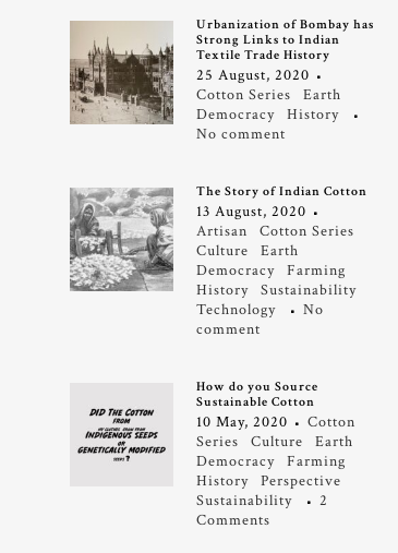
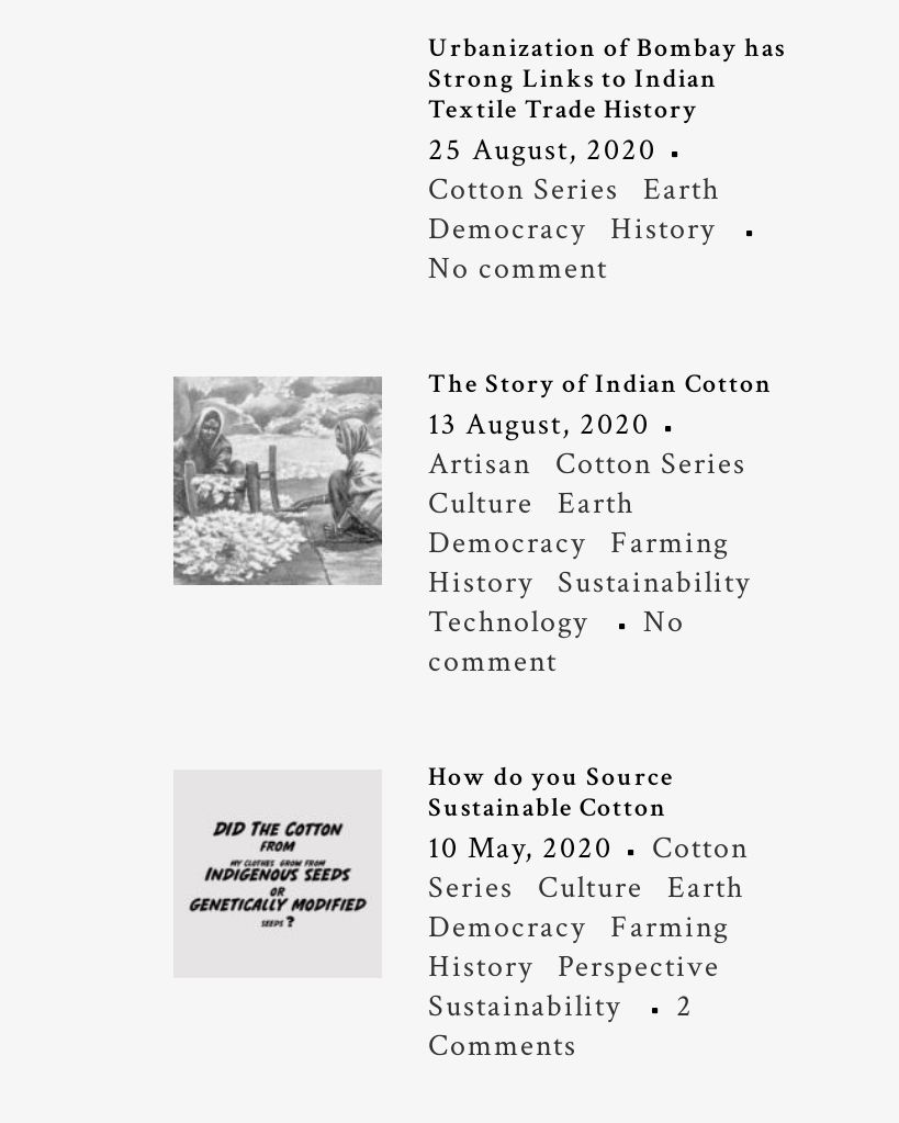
[69,20,174,125] [image] -> none

